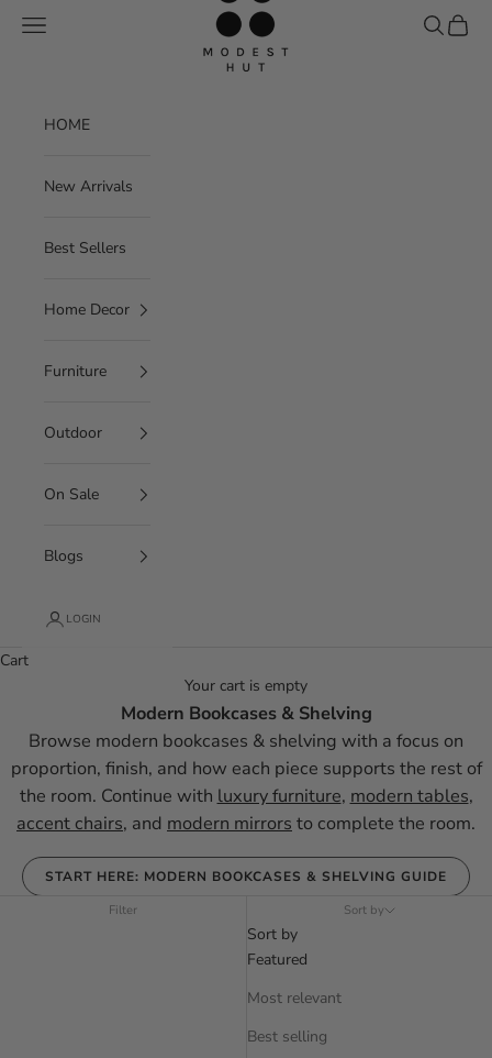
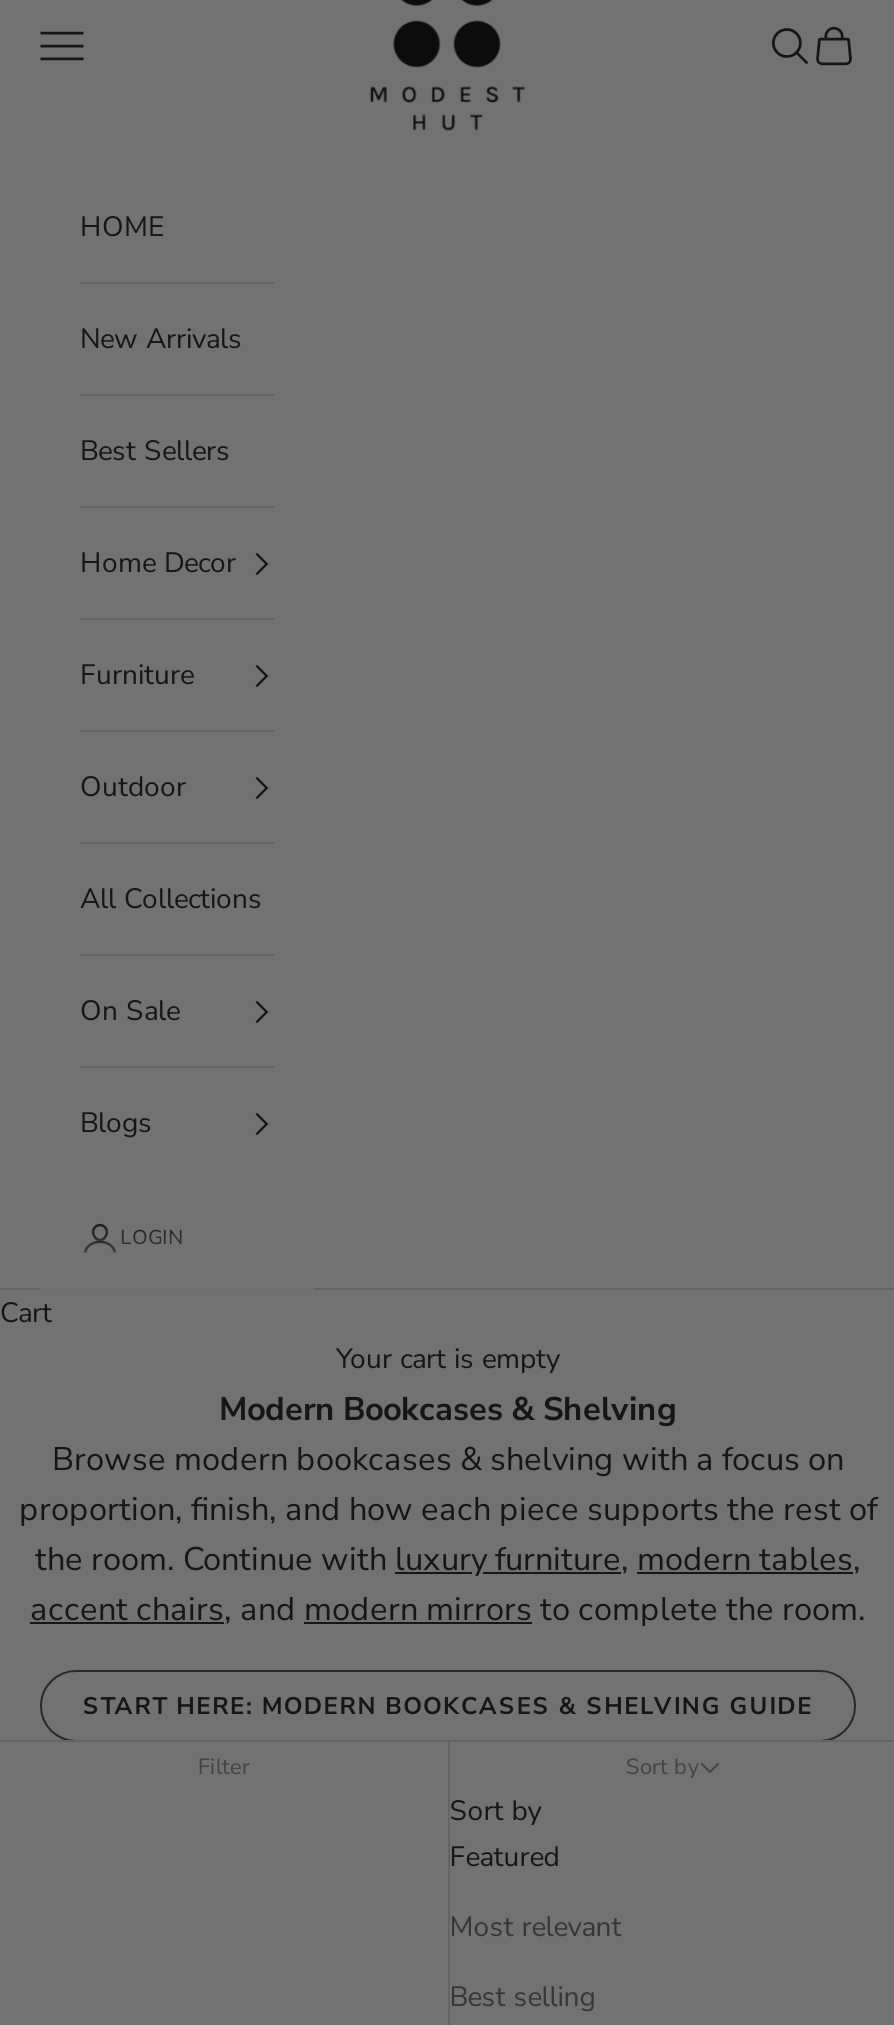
none -> [80,880,262,918] All Collections

